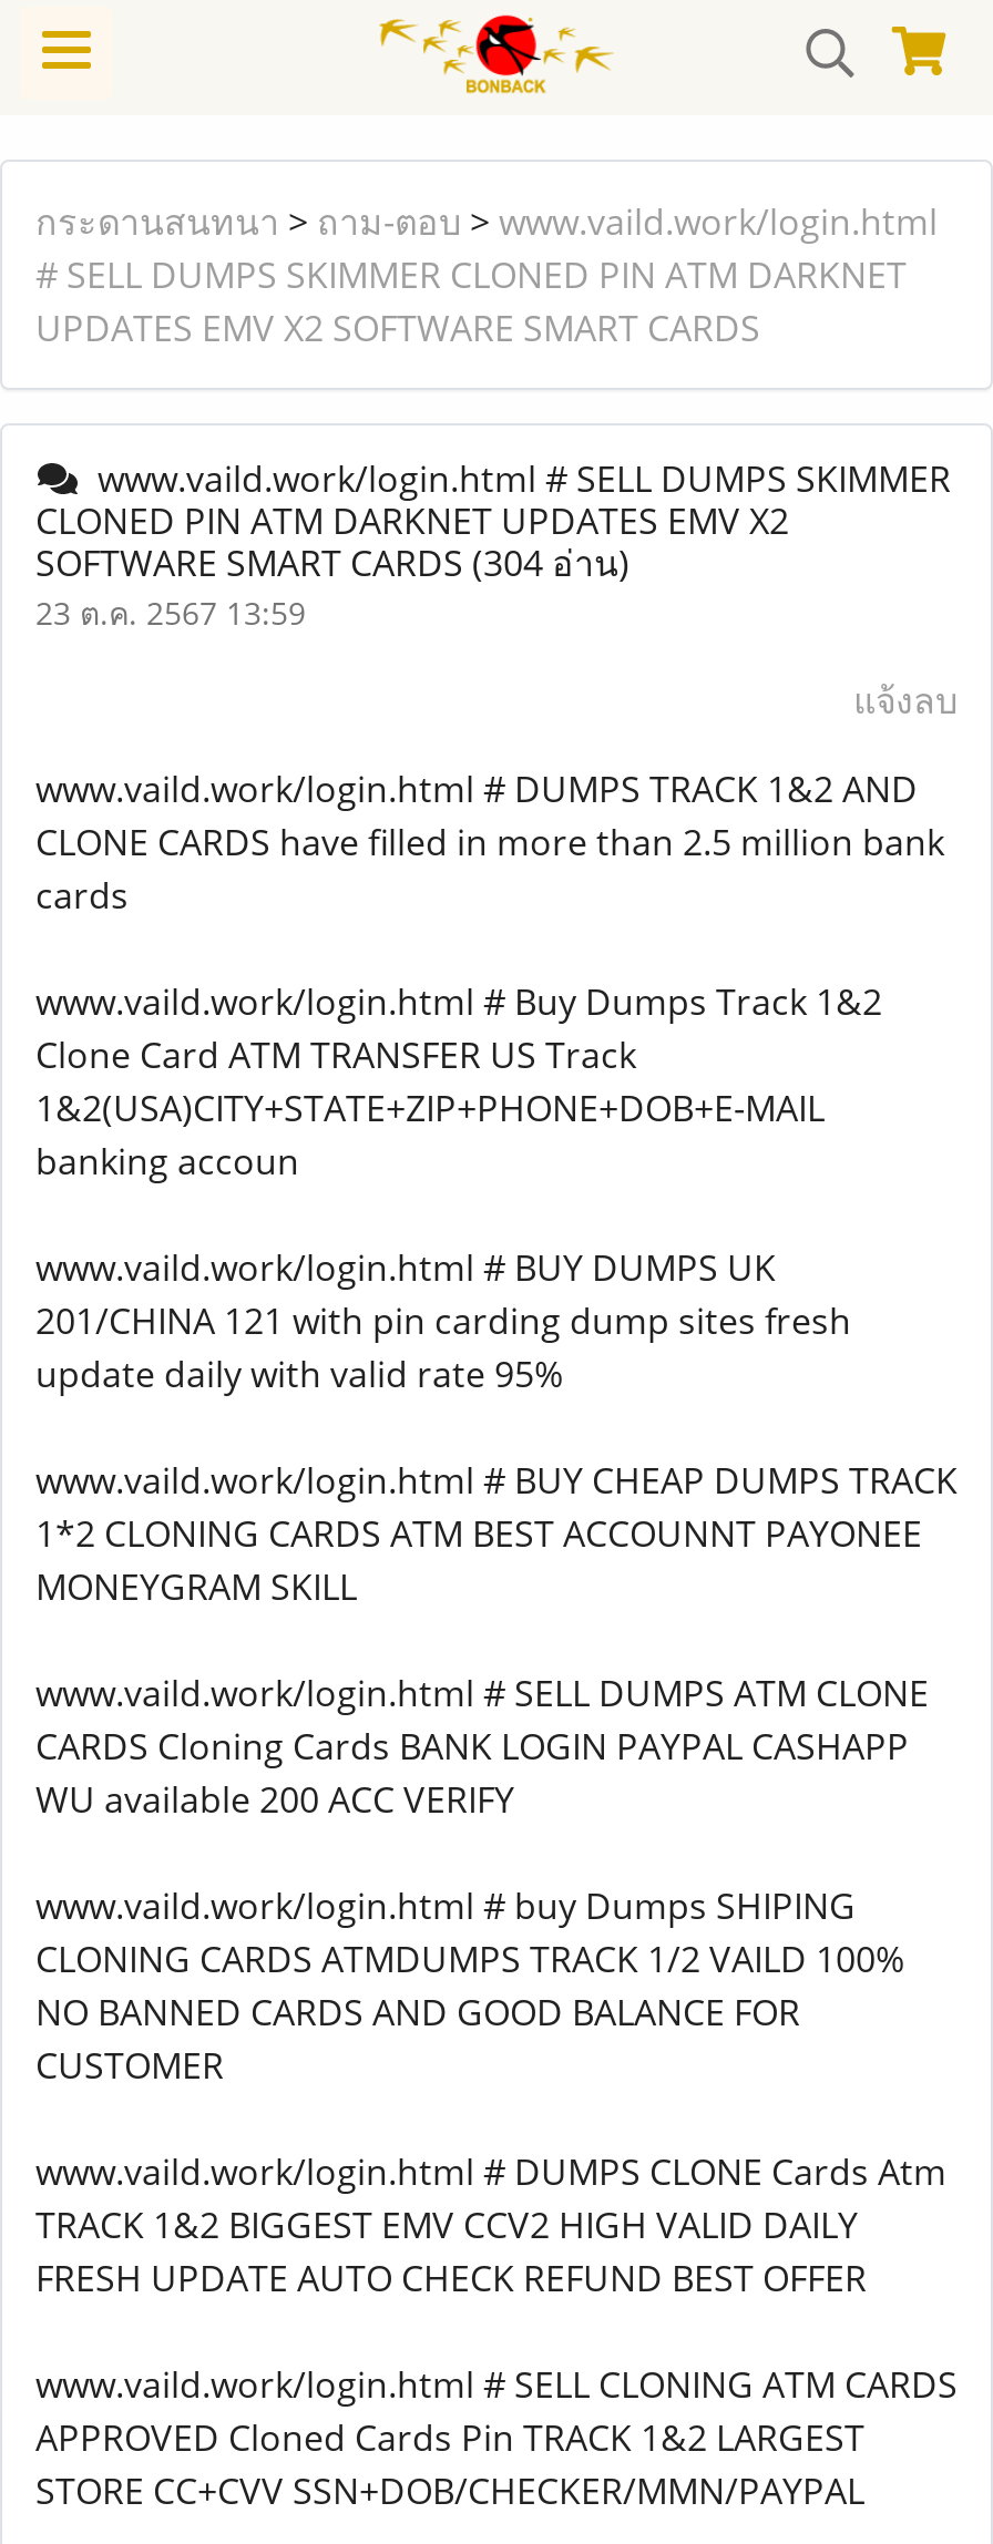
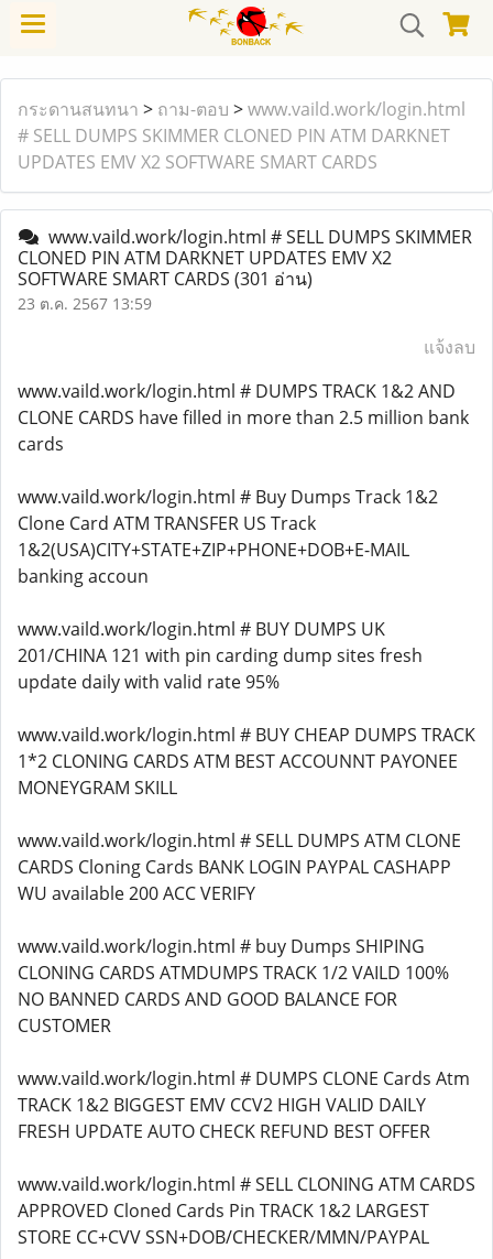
[35,538,629,587] SOFTWARE SMART CARDS (304 อ่าน) -> [18,267,313,291] SOFTWARE SMART CARDS (301 อ่าน)

